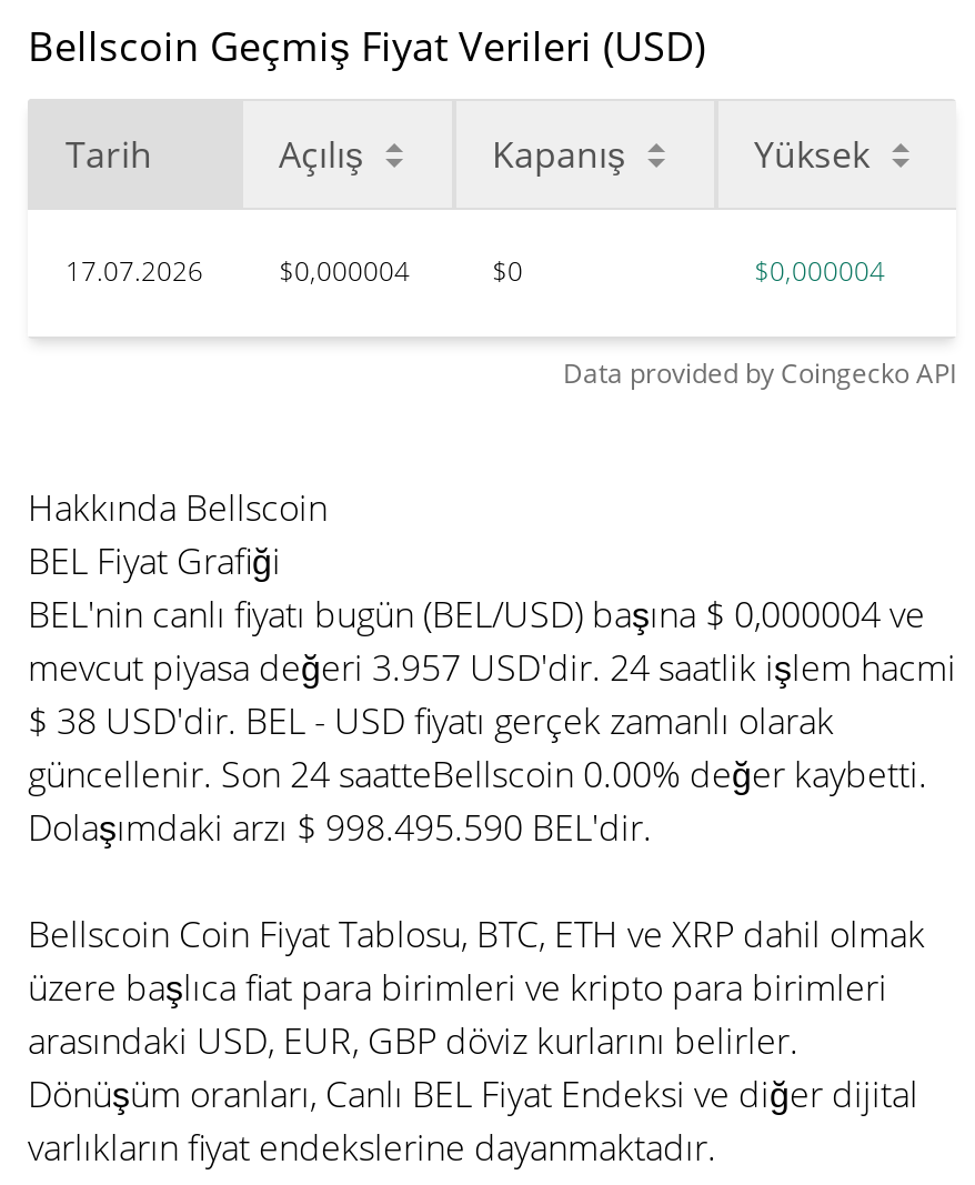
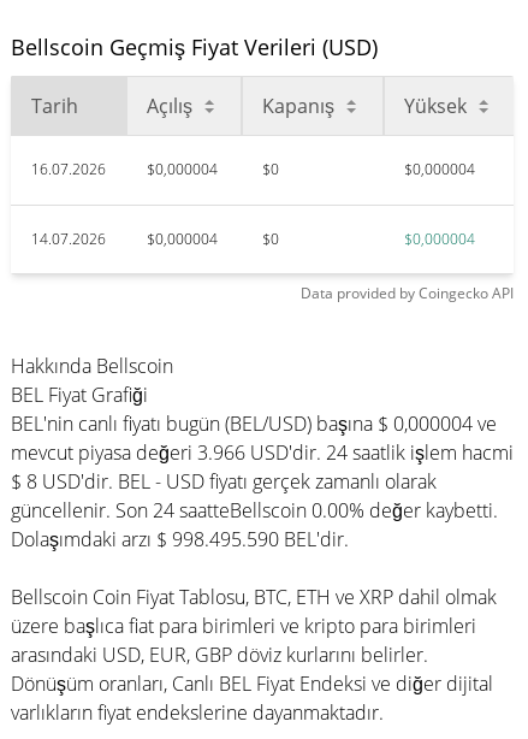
[66,252,203,290] 17.07.2026 -> [31,159,475,249] 16.07.2026 | $0,000004 | $0 | $0,000004 | 14.07.2026
[28,643,956,692] mevcut piyasa değeri 3.957 USD'dir. 24 saatlik işlem hacmi -> [11,439,514,466] mevcut piyasa değeri 3.966 USD'dir. 24 saatlik işlem hacmi
[28,696,834,745] $ 38 USD'dir. BEL - USD fiyatı gerçek zamanlı olarak -> [11,468,437,495] $ 8 USD'dir. BEL - USD fiyatı gerçek zamanlı olarak

